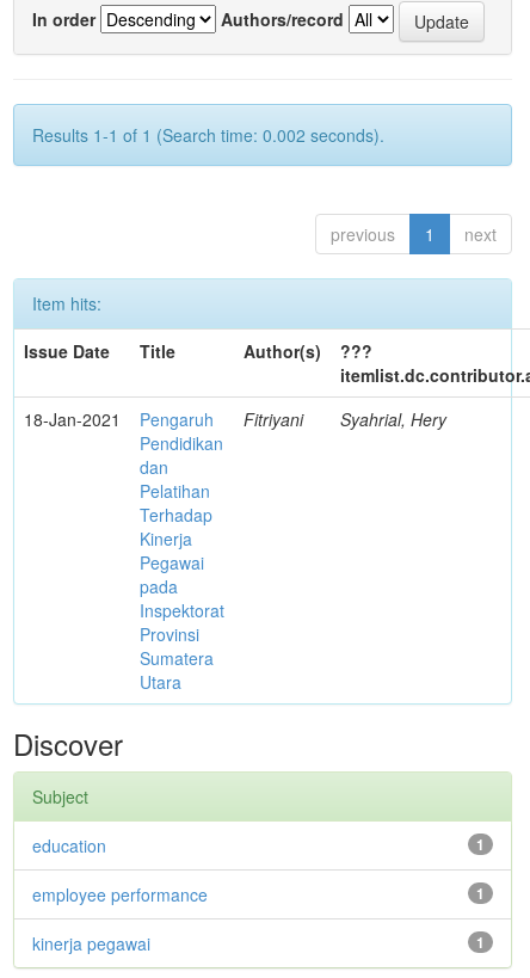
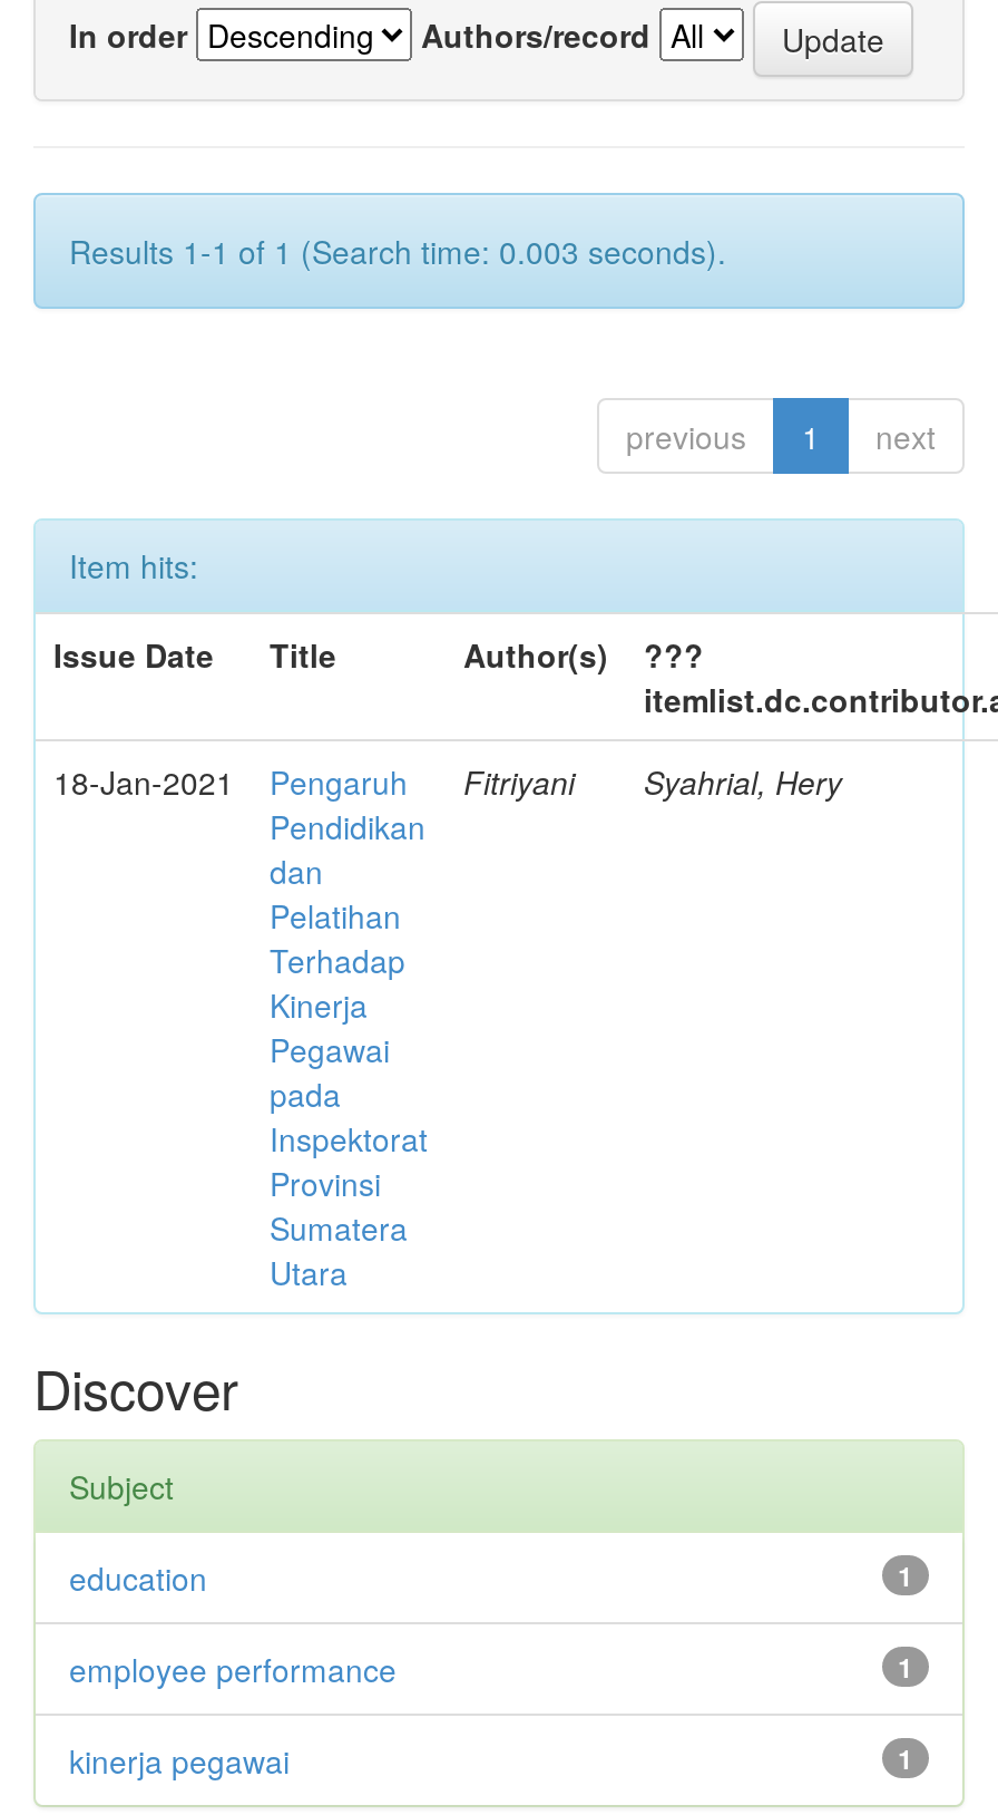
[32,123,384,147] Results 1-1 of 1 (Search time: 0.002 seconds). -> [69,229,726,273] Results 1-1 of 1 (Search time: 0.003 seconds).

